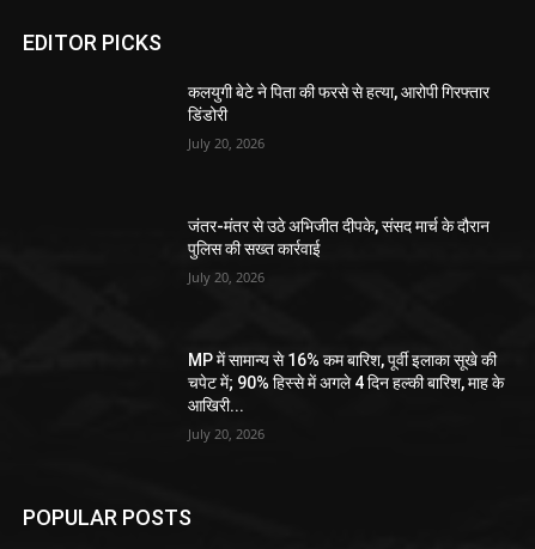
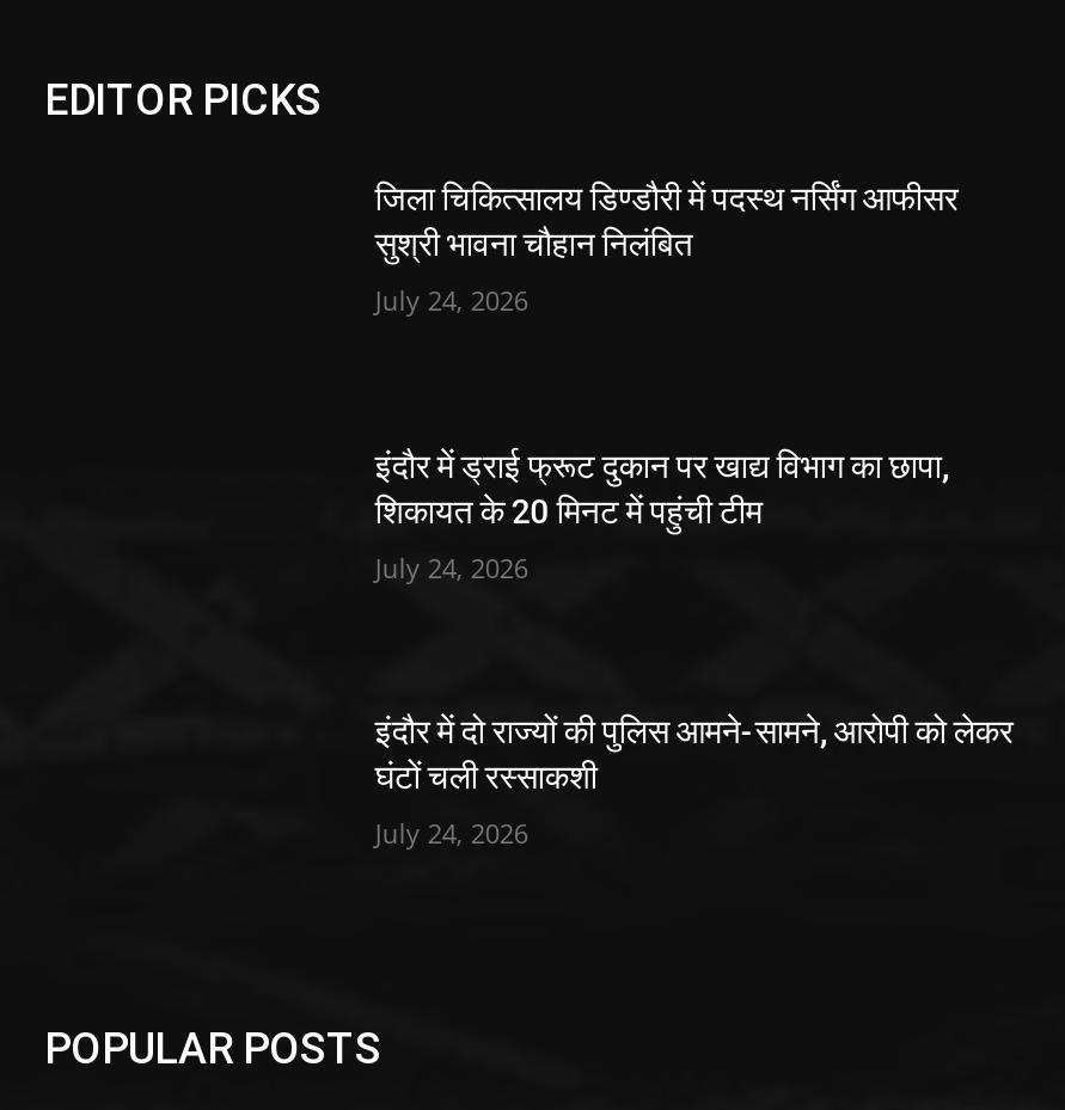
[188,83,490,125] कलयुगी बेटे ने पिता की फरसे से हत्या, आरोपी गिरफ्तार | डिंडोरी -> [375,179,958,263] जिला चिकित्सालय डिण्डौरी में पदस्थ नर्सिंग आफीसर | सुश्री भावना चौहान निलंबित
[188,134,265,152] July 20, 2026 -> [375,282,528,318] July 24, 2026
[188,217,490,258] जंतर-मंतर से उठे अभिजीत दीपके, संसद मार्च के दौरान | पुलिस की सख्त कार्रवाई -> [375,446,949,530] इंदौर में ड्राई फ्रूट दुकान पर खाद्य विभाग का छापा, | शिकायत के 20 मिनट में पहुंची टीम
[188,268,265,286] July 20, 2026 -> [375,549,528,585] July 24, 2026
[188,350,504,415] MP में सामान्य से 16% कम बारिश, पूर्वी इलाका सूखे की | चपेट में; 90% हिस्से में अगले 4 दिन हल्की बारिश, माह के | आखिरी... -> [375,713,1013,796] इंदौर में दो राज्यों की पुलिस आमने-सामने, आरोपी को लेकर | घंटों चली रस्साकशी
[188,424,265,442] July 20, 2026 -> [375,815,528,851] July 24, 2026

